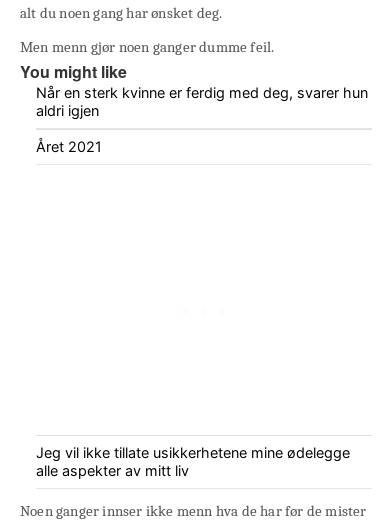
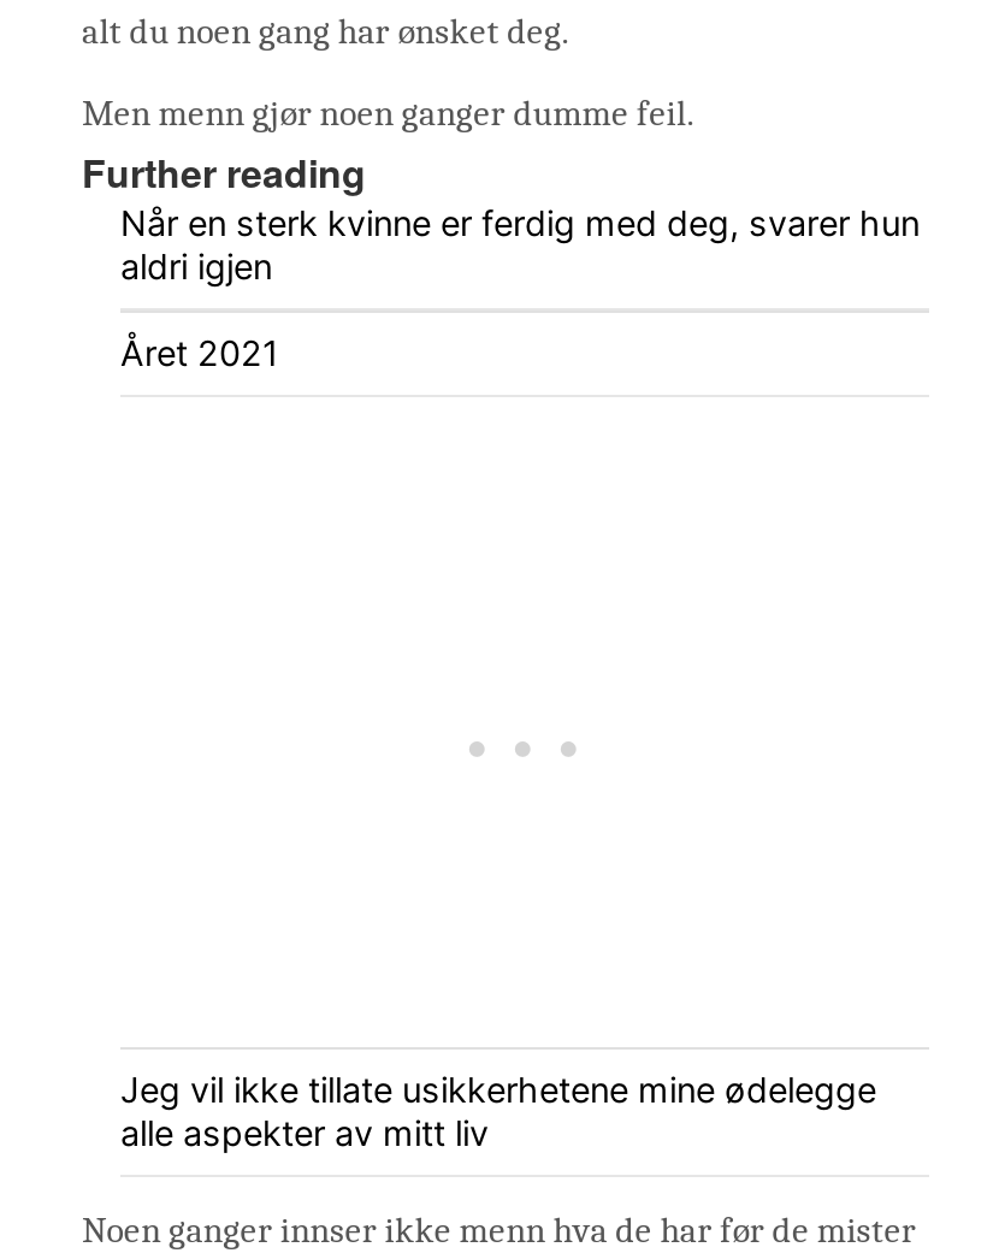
[20,60,127,83] You might like -> [82,144,366,199] Further reading

